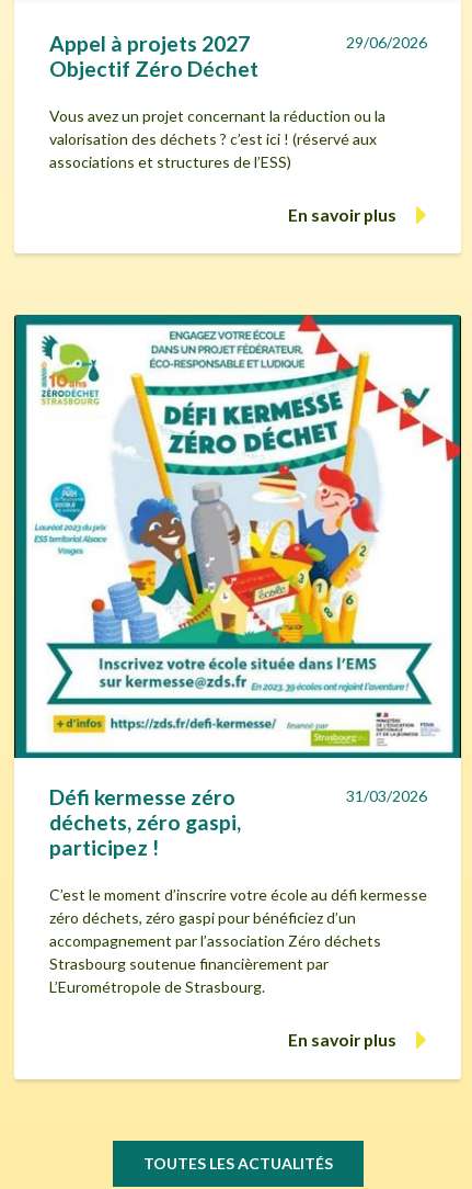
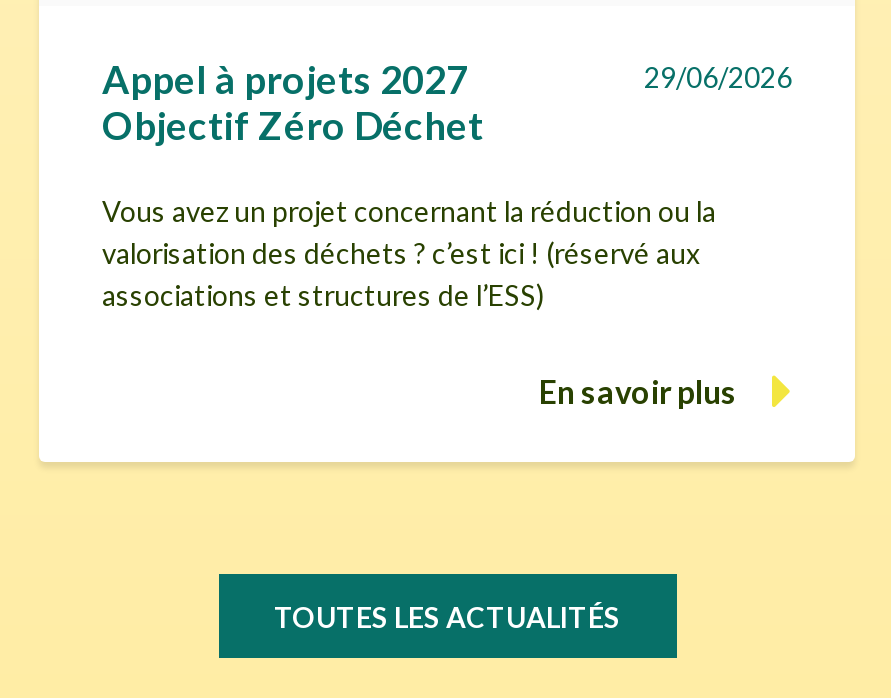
[13,314,462,860] [image] | Défi kermesse zéro | déchets, zéro gaspi, | participez ! -> none
[346,786,427,805] 31/03/2026 -> none
[49,885,427,1050] C’est le moment d’inscrire votre école au défi kermesse | zéro déchets, zéro gaspi pour bénéficiez d’un | accompagnement par l’association Zéro déchets | Strasbourg soutenue financièrement par | L’Eurométropole de Strasbourg. | En savoir plus -> none

